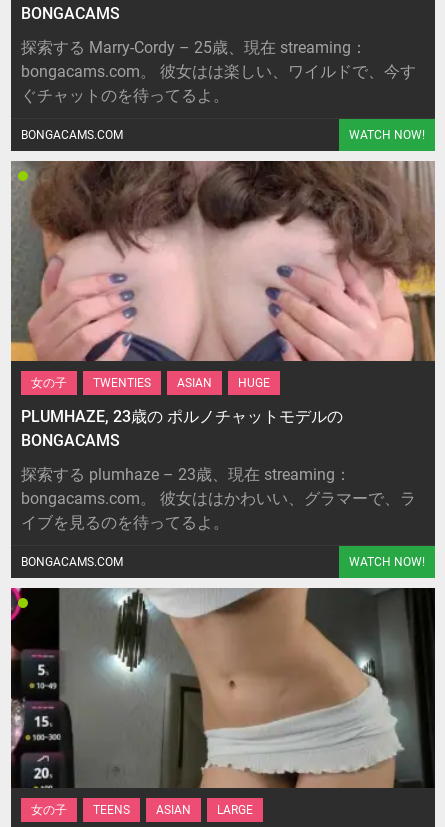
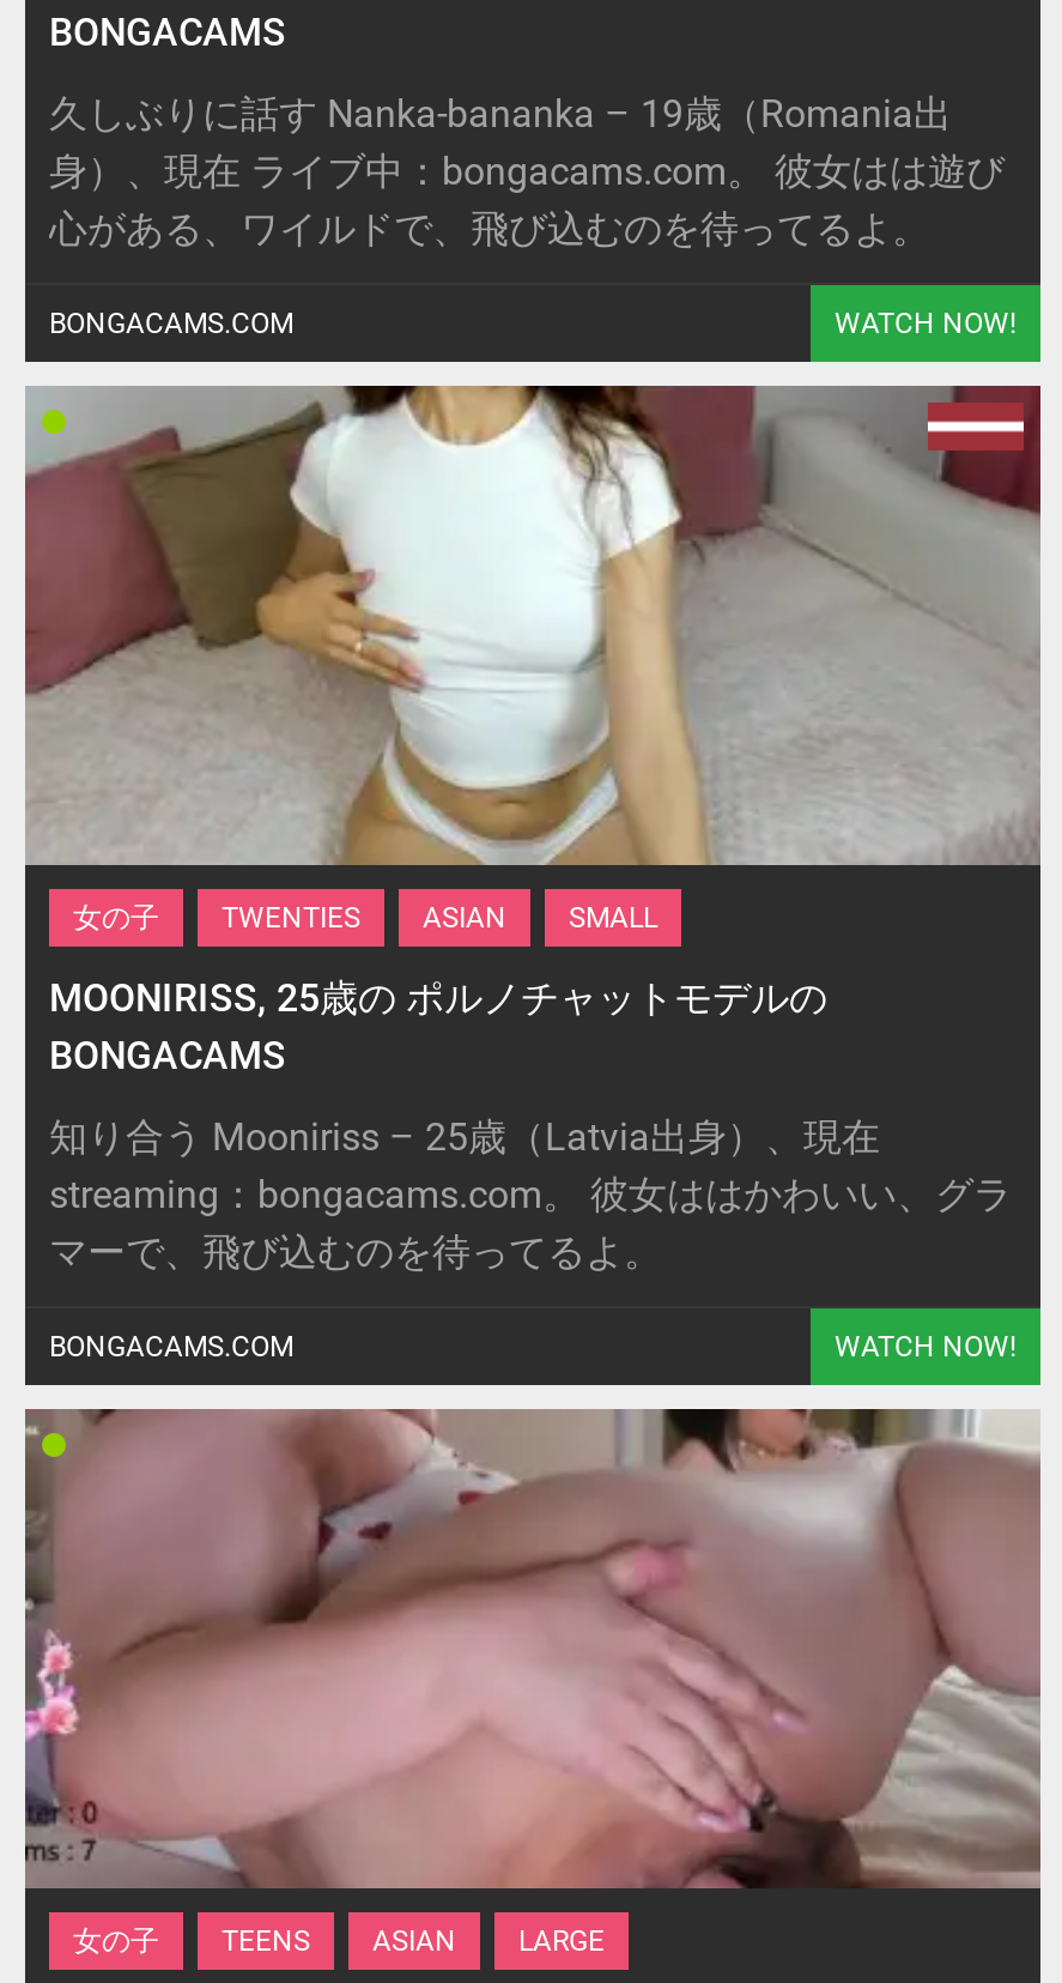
[21,38,416,105] 探索する Marry-Cordy – 25歳、現在 streaming： | bongacams.com。 彼女はは楽しい、ワイルドで、今す | ぐチャットのを待ってるよ。 -> [49,91,1005,252] 久しぶりに話す Nanka-bananka – 19歳（Romania出 | 身）、現在 ライブ中：bongacams.com。 彼女はは遊び | 心がある、ワイルドで、飛び込むのを待ってるよ。
[11,161,435,390] [image] | HUGE -> [25,383,1043,935] [image] | SMALL
[21,407,343,426] PLUMHAZE, 23歳の ポルノチャットモデルの -> [49,975,827,1021] MOONIRISS, 25歳の ポルノチャットモデルの
[21,465,416,532] 探索する plumhaze – 23歳、現在 streaming： | bongacams.com。 彼女ははかわいい、グラマーで、ラ | イブを見るのを待ってるよ。 -> [49,1114,1012,1275] 知り合う Mooniriss – 25歳（Latvia出身）、現在 | streaming：bongacams.com。 彼女ははかわいい、グラ | マーで、飛び込むのを待ってるよ。
[10,587,436,789] [image] -> [23,1407,1043,1891] [image]

